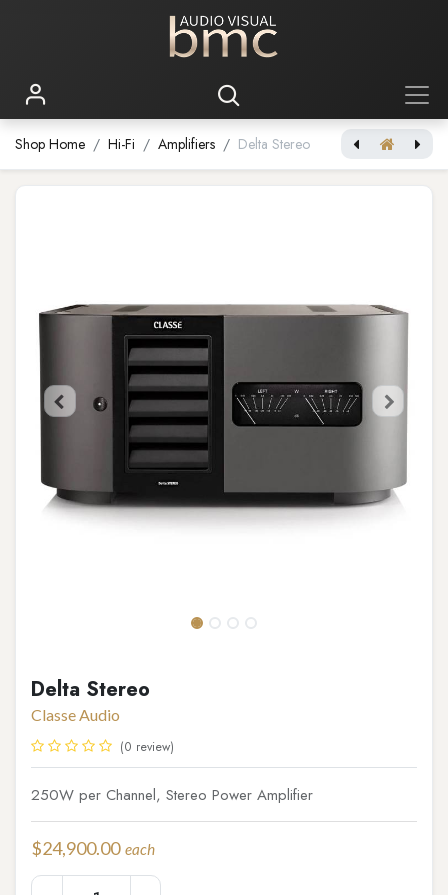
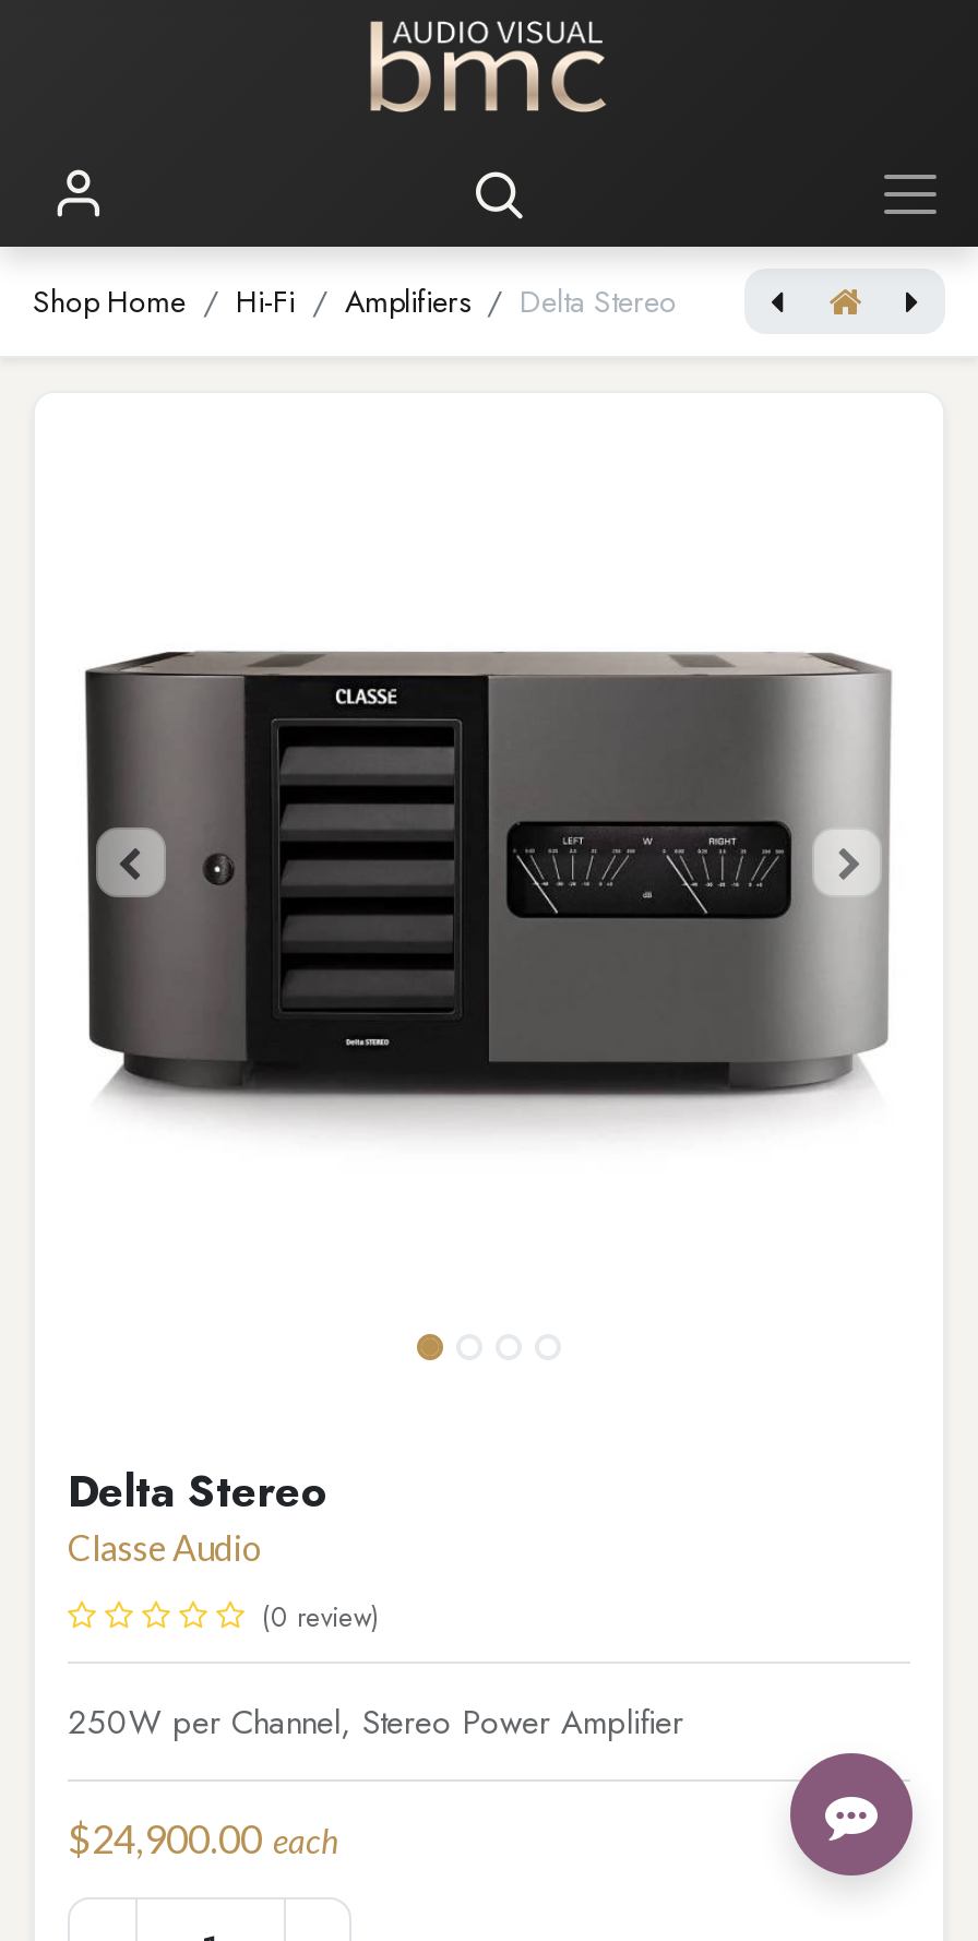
none -> [788,1751,915,1880] [image]

